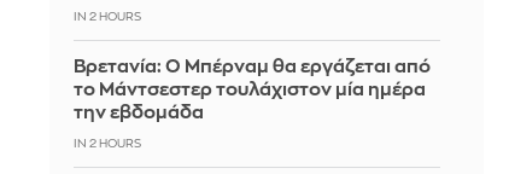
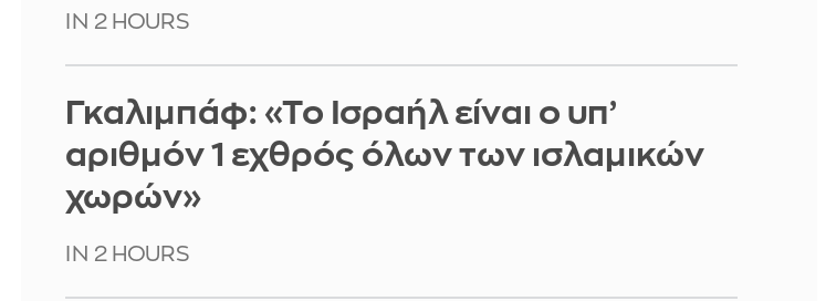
[74,58,431,122] Βρετανία: Ο Μπέρναμ θα εργάζεται από | το Μάντσεστερ τουλάχιστον μία ημέρα | την εβδομάδα -> [65,97,704,215] Γκαλιμπάφ: «Το Ισραήλ είναι ο υπ’ | αριθμόν 1 εχθρός όλων των ισλαμικών | χωρών»

